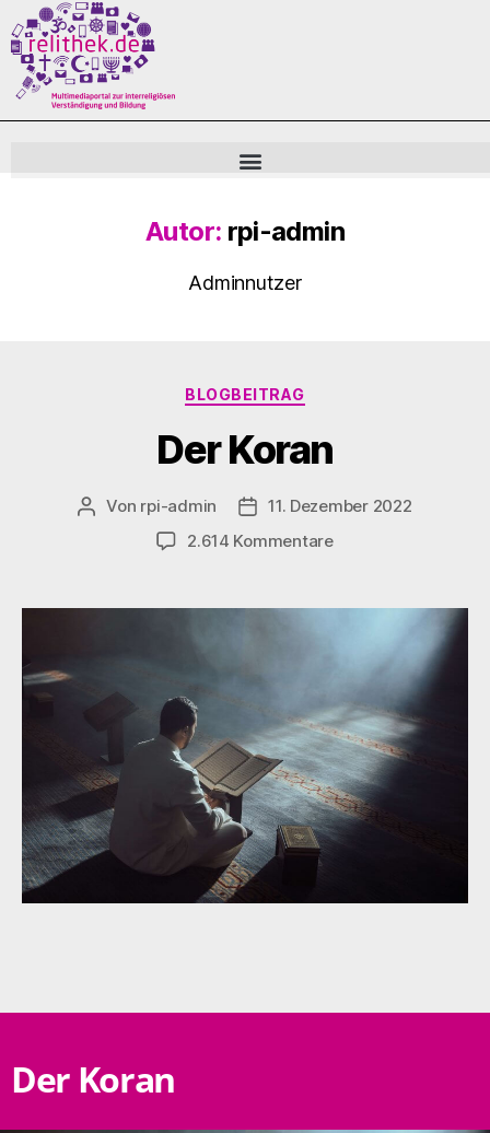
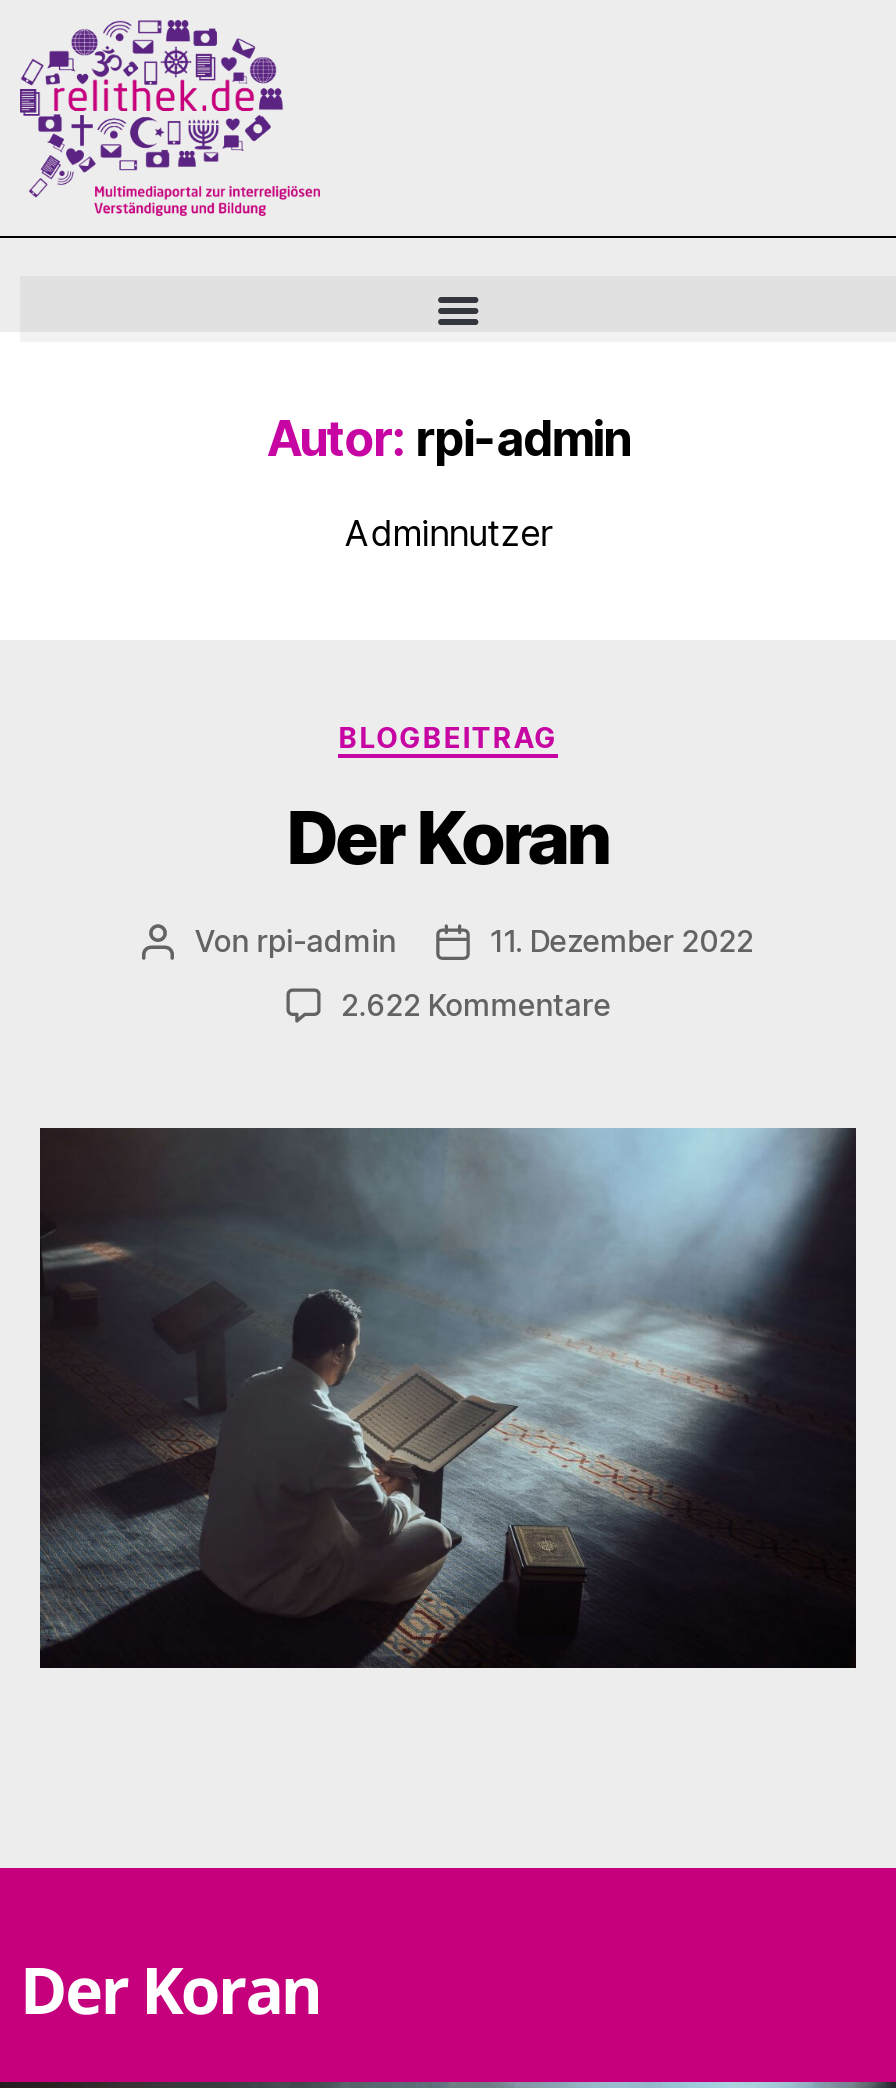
[187,530,334,551] 2.614 Kommentare -> [341,985,611,1023] 2.622 Kommentare

